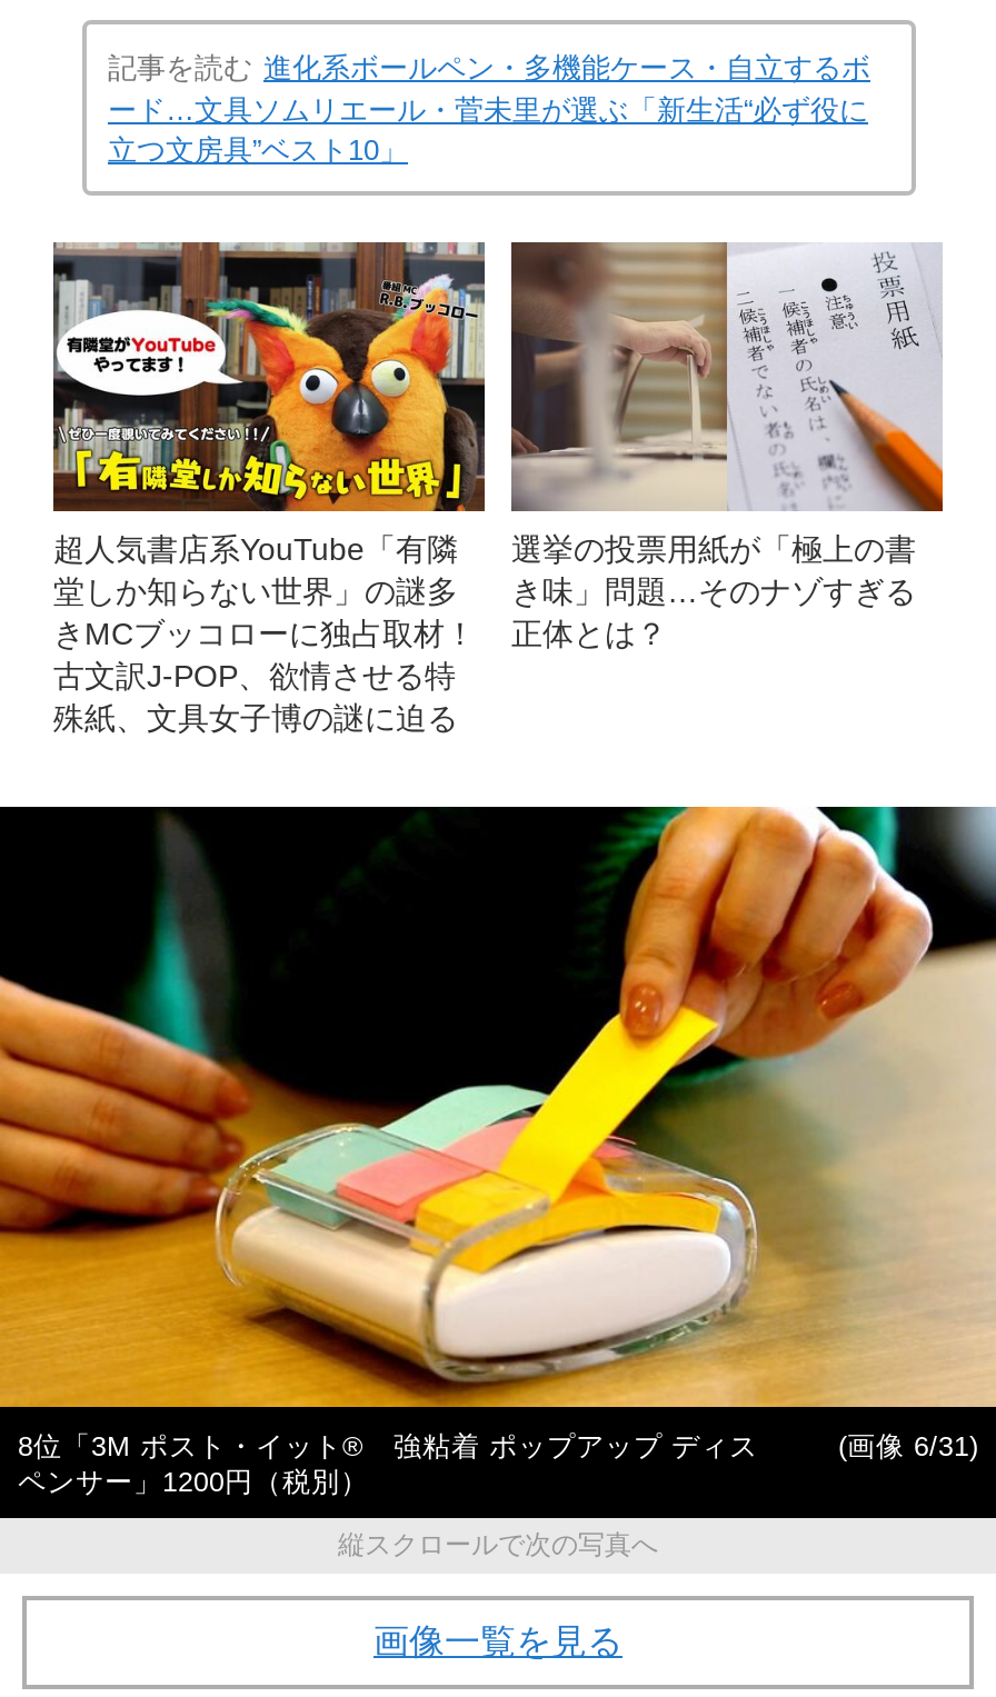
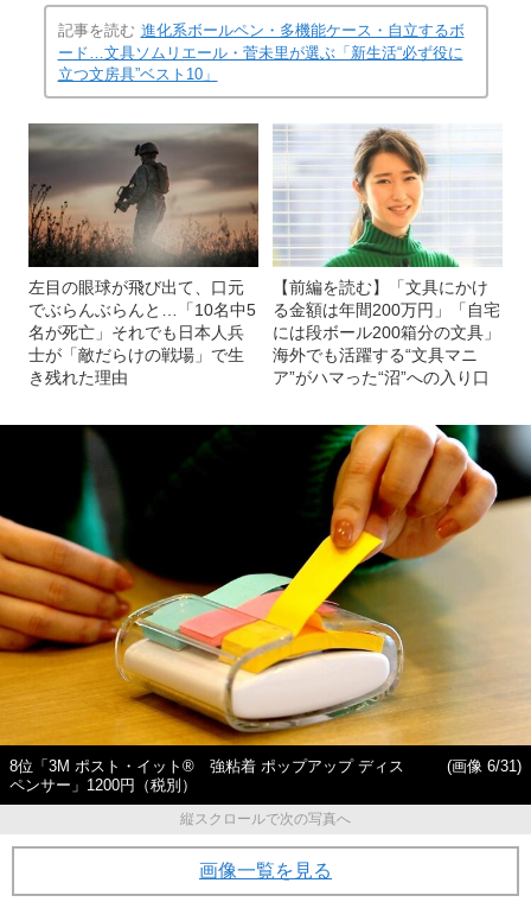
[51,242,487,736] [image] | 超人気書店系YouTube「有隣 | 堂しか知らない世界」の謎多 | きMCブッコローに独占取材！ | 古文訳J-POP、欲情させる特 | 殊紙、文具女子博の謎に迫る -> [27,123,260,387] [image] | 左目の眼球が飛び出て、口元 | でぶらんぶらんと…「10名中5 | 名が死亡」それでも日本人兵 | 士が「敵だらけの戦場」で生 | き残れた理由
[509,240,945,651] [image] | 選挙の投票用紙が「極上の書 | き味」問題…そのナゾすぎる | 正体とは？ -> [273,123,503,387] [image] | 【前編を読む】「文具にかけ | る金額は年間200万円」「自宅 | には段ボール200箱分の文具」 | 海外でも活躍する“文具マニ | ア”がハマった“沼”への入り口

